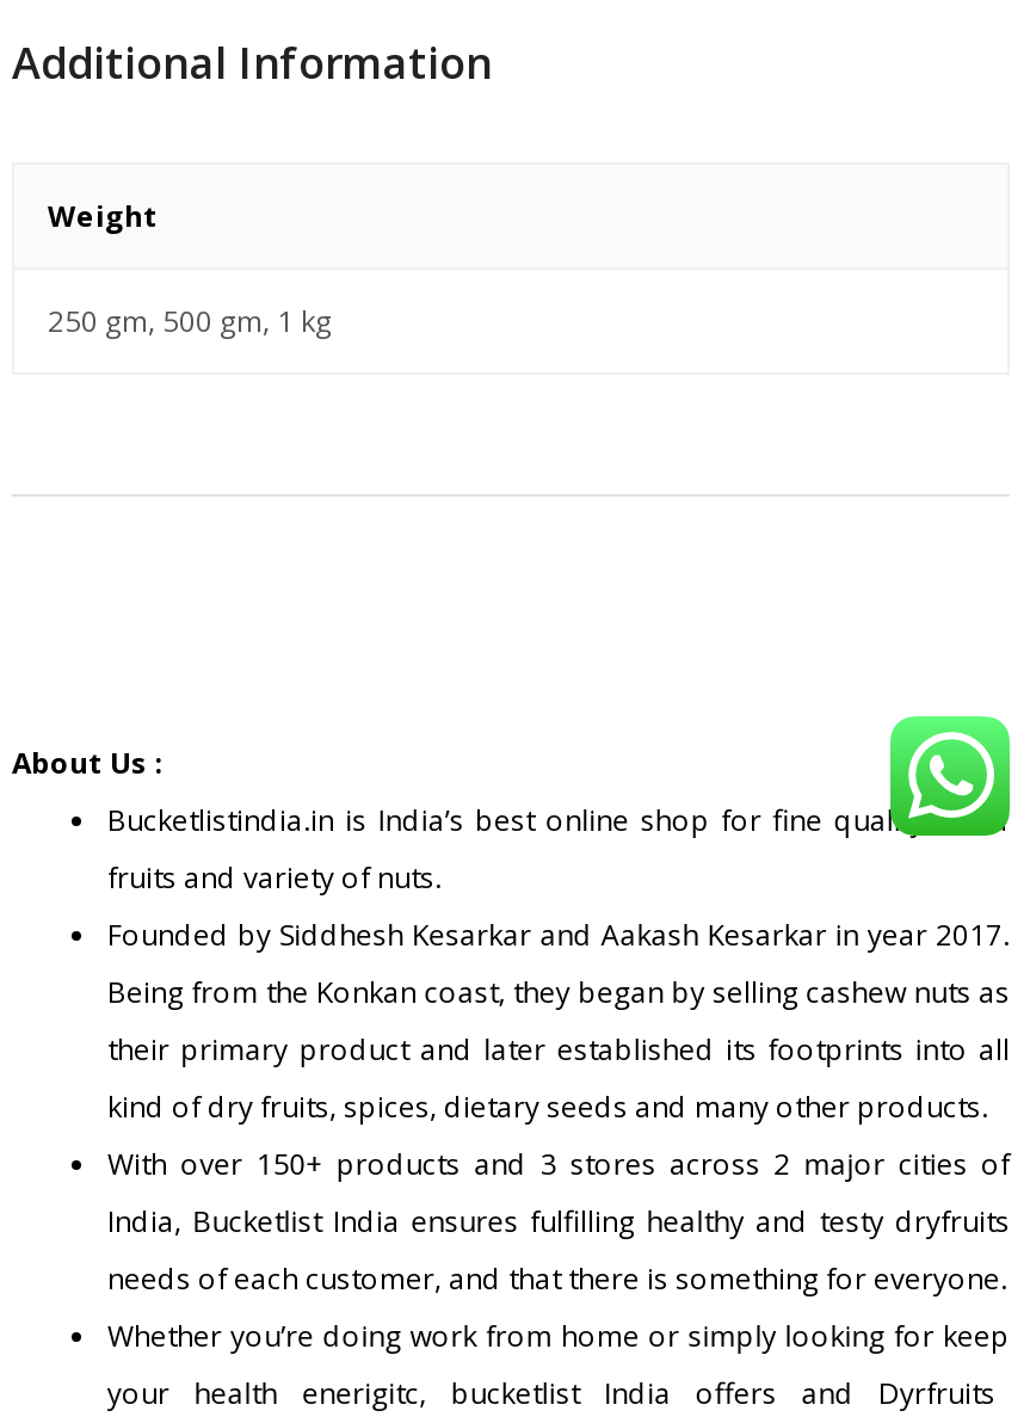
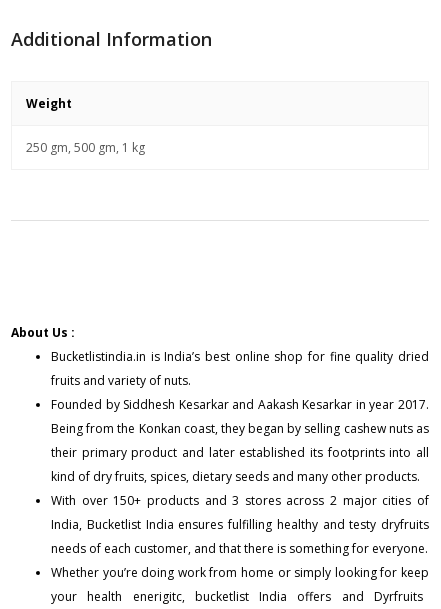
[888,714,1012,795] [image] -> none

